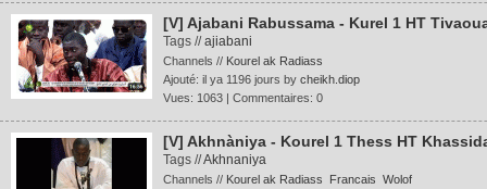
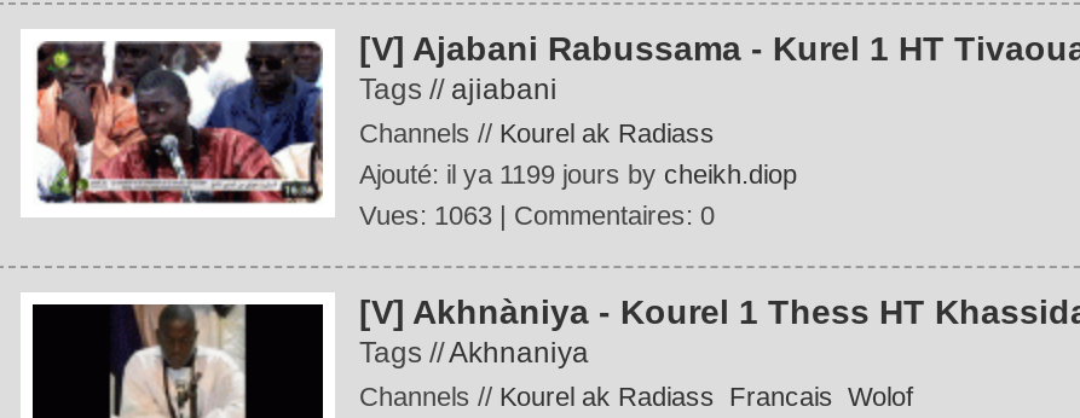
[163,73,360,86] Ajouté: il ya 1196 jours by cheikh.diop -> [359,159,797,188] Ajouté: il ya 1199 jours by cheikh.diop

